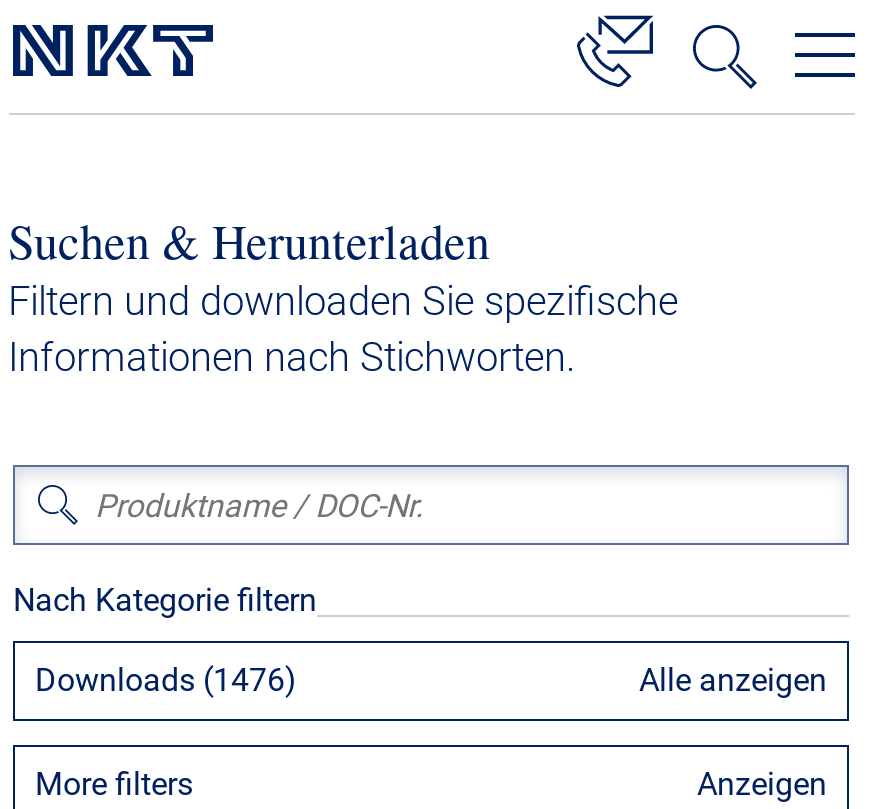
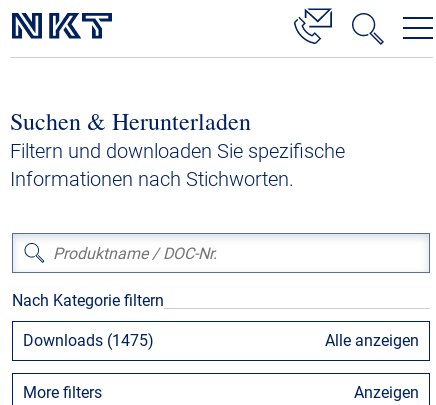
[35,661,297,699] Downloads (1476) -> [23,331,154,350] Downloads (1475)

